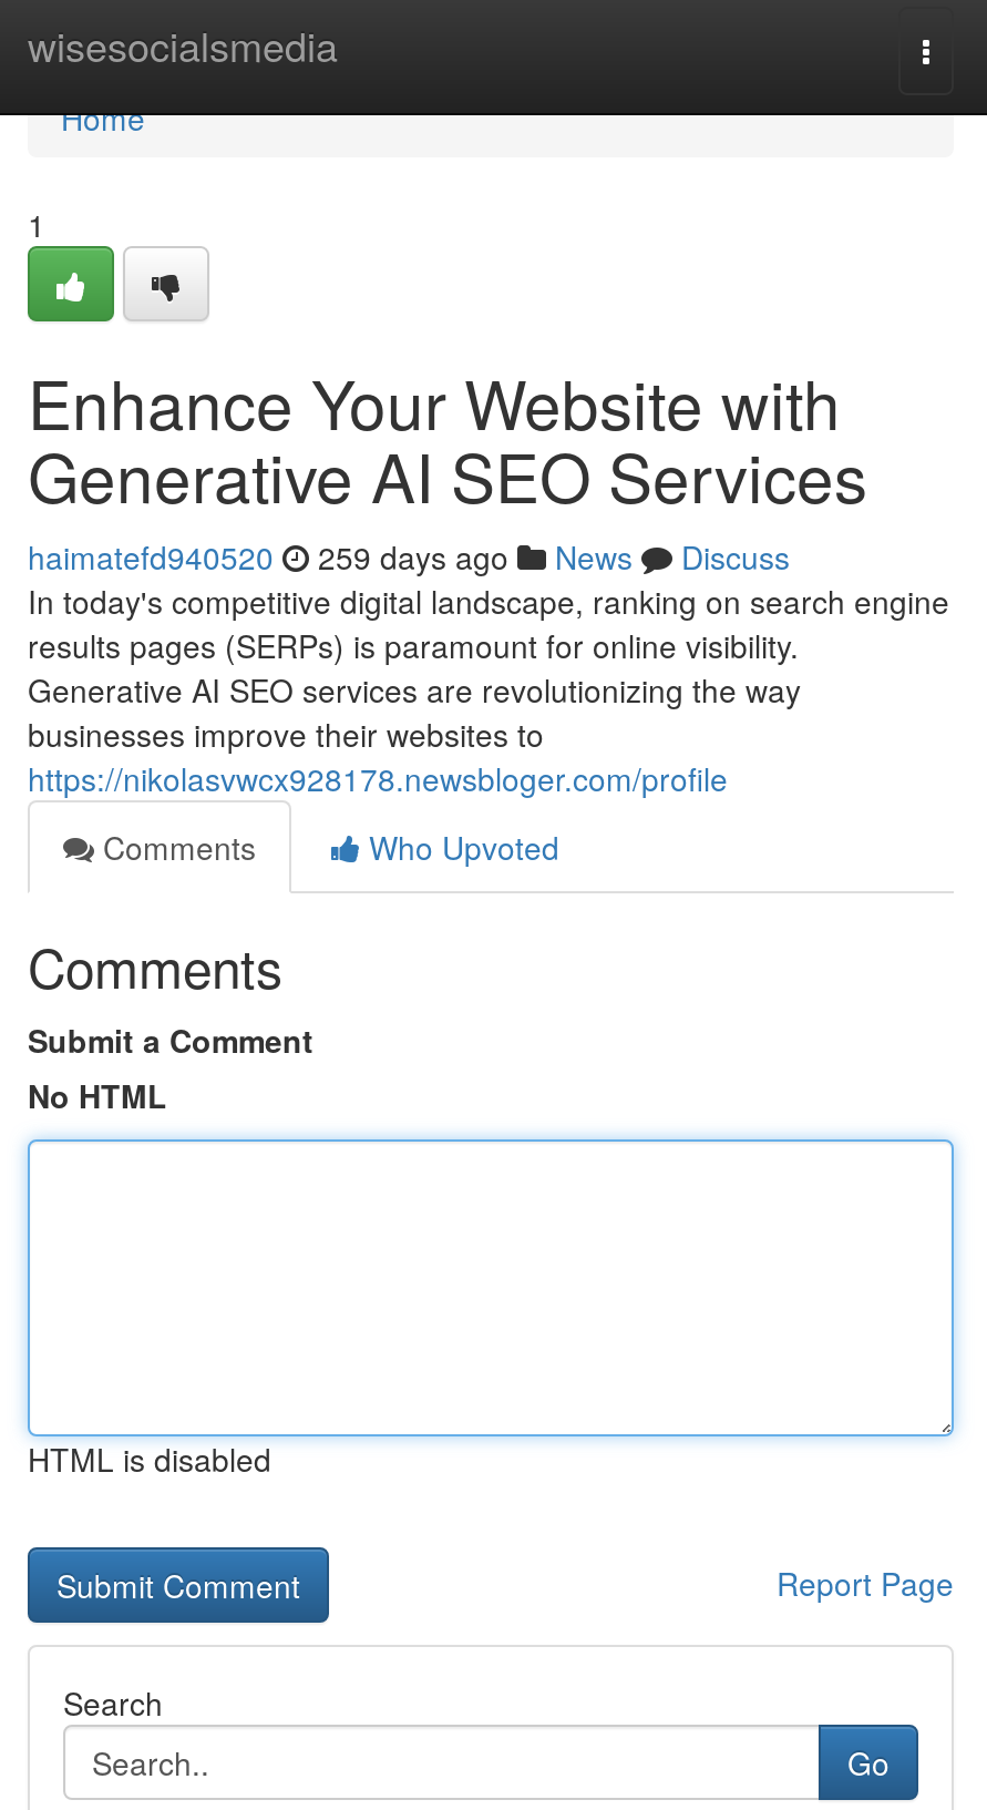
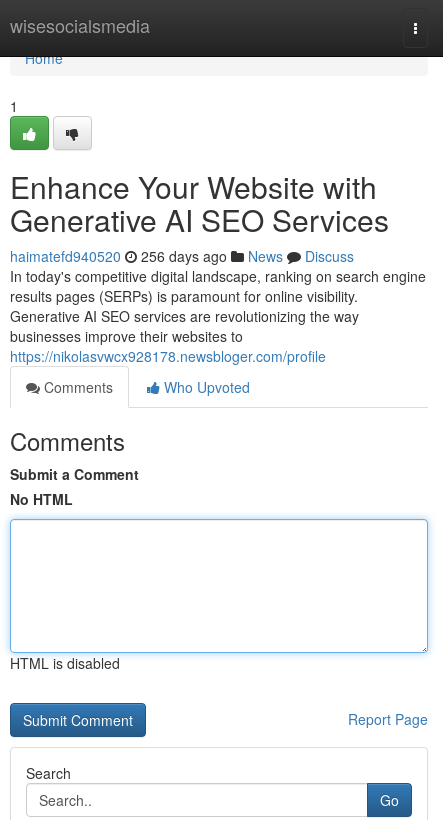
[28,534,790,579] haimatefd940520 259 days ago News Discuss -> [10,246,354,266] haimatefd940520 256 days ago News Discuss

